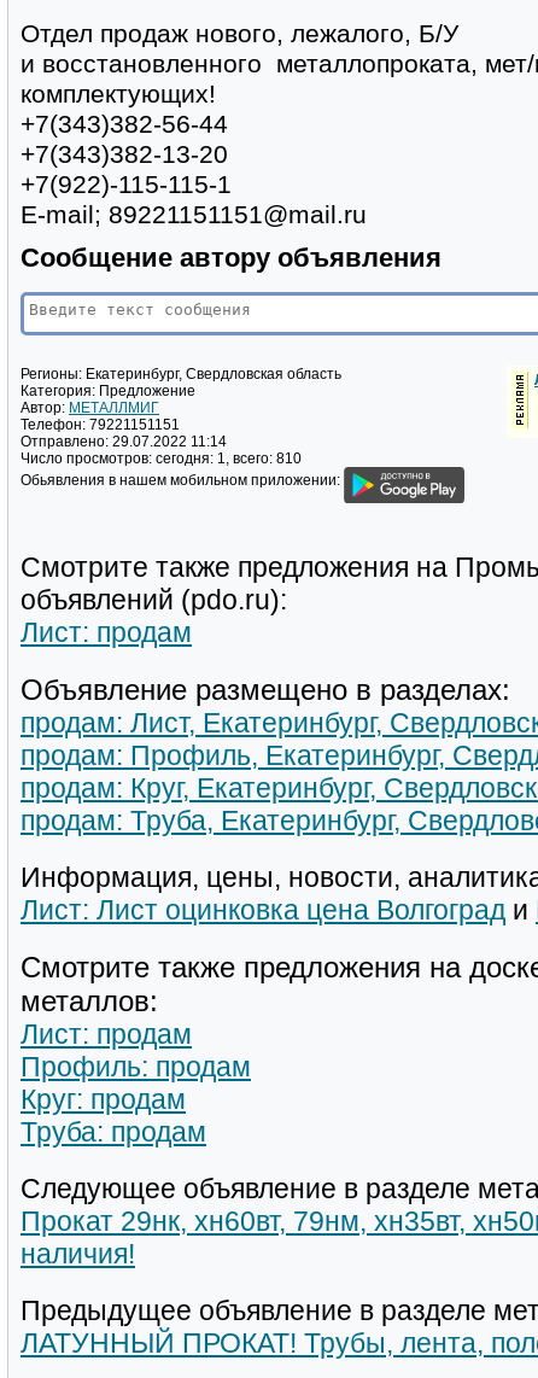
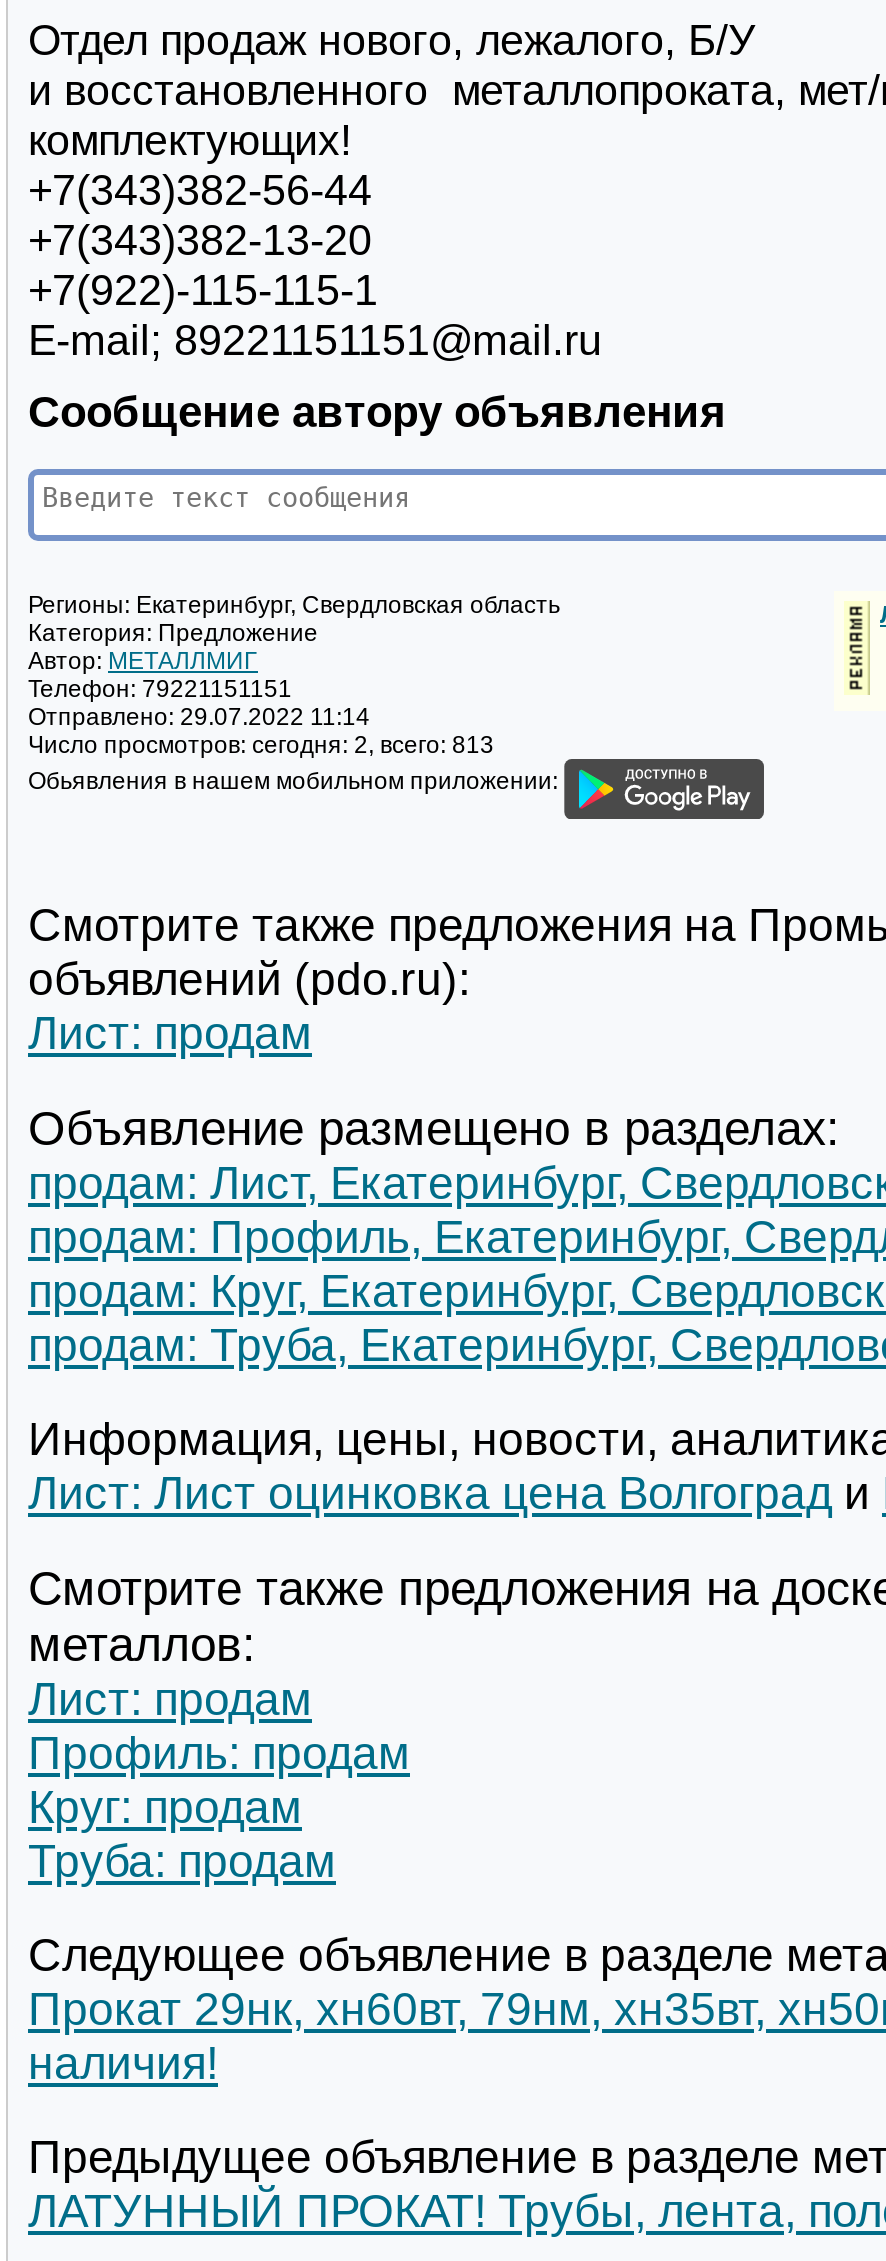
[21,451,302,467] Число просмотров: сегодня: 1, всего: 810 -> [28,732,494,760] Число просмотров: сегодня: 2, всего: 813

